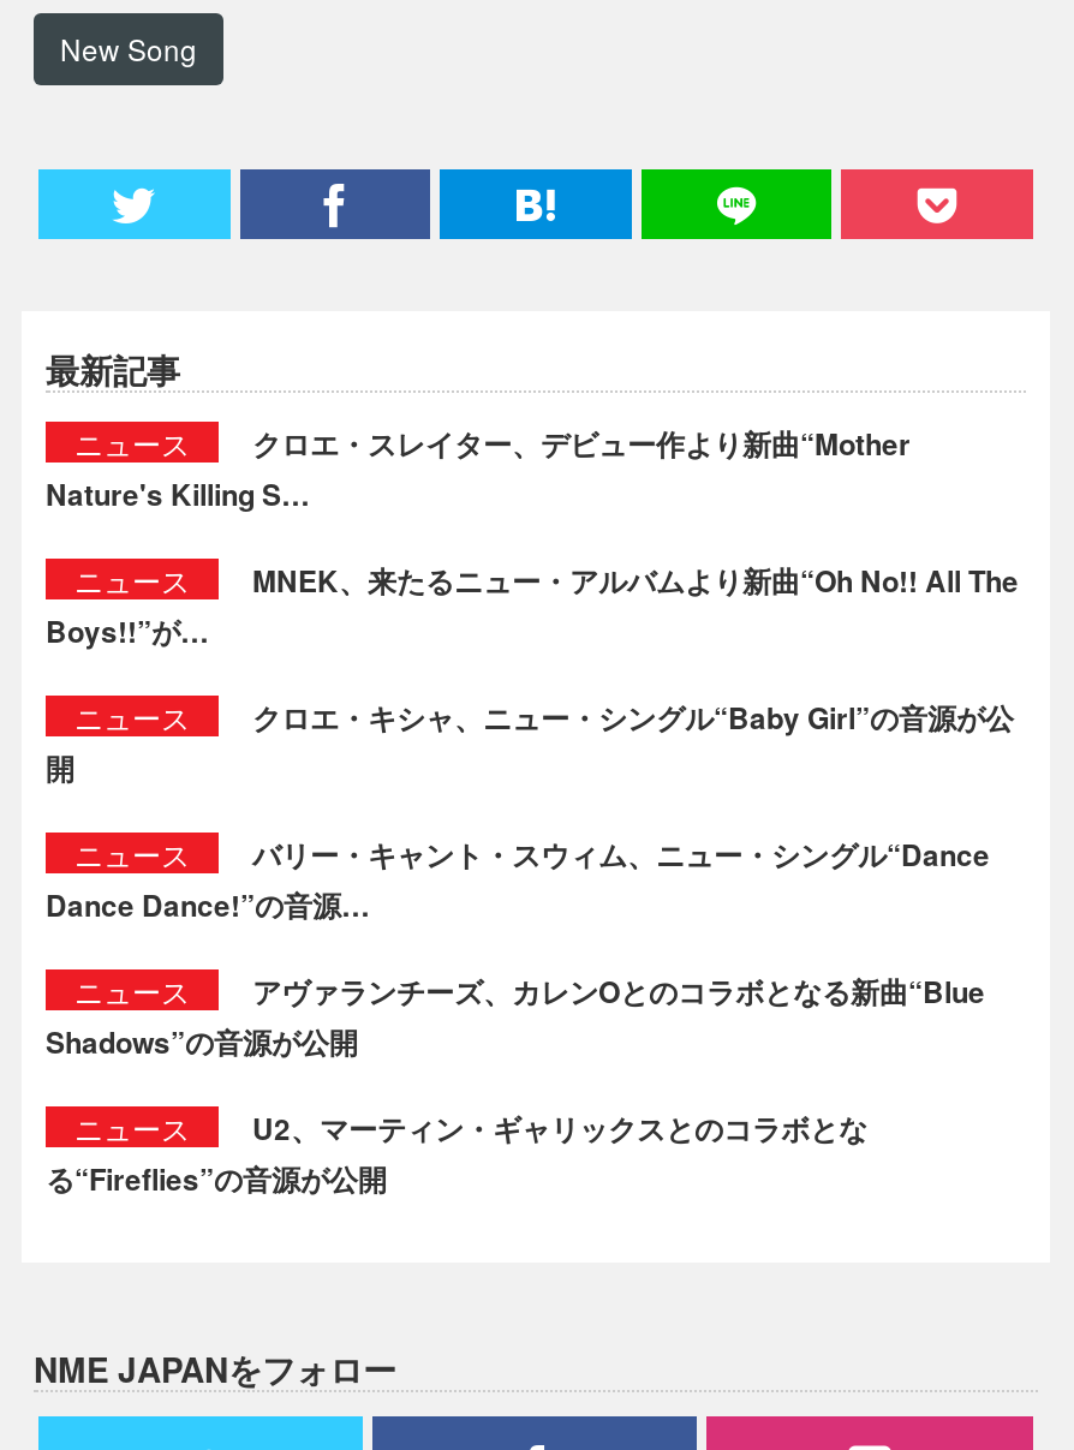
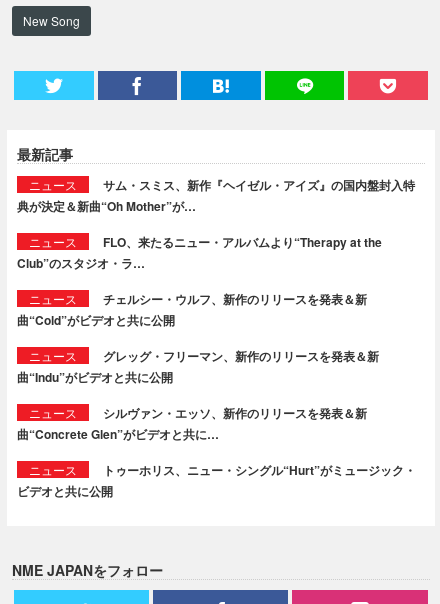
[46,422,911,516] クロエ・スレイター、デビュー作より新曲“Mother | Nature's Killing S… -> [17,176,415,215] サム・スミス、新作『ヘイゼル・アイズ』の国内盤封入特 | 典が決定＆新曲“Oh Mother”が…
[46,559,1019,653] MNEK、来たるニュー・アルバムより新曲“Oh No!! All The | Boys!!”が… -> [17,233,382,272] FLO、来たるニュー・アルバムより“Therapy at the | Club”のスタジオ・ラ…
[46,696,1014,790] クロエ・キシャ、ニュー・シングル“Baby Girl”の音源が公 | 開 -> [17,290,367,329] チェルシー・ウルフ、新作のリリースを発表＆新 | 曲“Cold”がビデオと共に公開
[46,833,990,927] バリー・キャント・スウィム、ニュー・シングル“Dance | Dance Dance!”の音源… -> [17,347,379,386] グレッグ・フリーマン、新作のリリースを発表＆新 | 曲“Indu”がビデオと共に公開
[46,970,985,1064] アヴァランチーズ、カレンOとのコラボとなる新曲“Blue | Shadows”の音源が公開 -> [17,404,367,443] シルヴァン・エッソ、新作のリリースを発表＆新 | 曲“Concrete Glen”がビデオと共に…
[46,1107,867,1201] U2、マーティン・ギャリックスとのコラボとな | る“Fireflies”の音源が公開 -> [17,461,416,500] トゥーホリス、ニュー・シングル“Hurt”がミュージック・ | ビデオと共に公開

